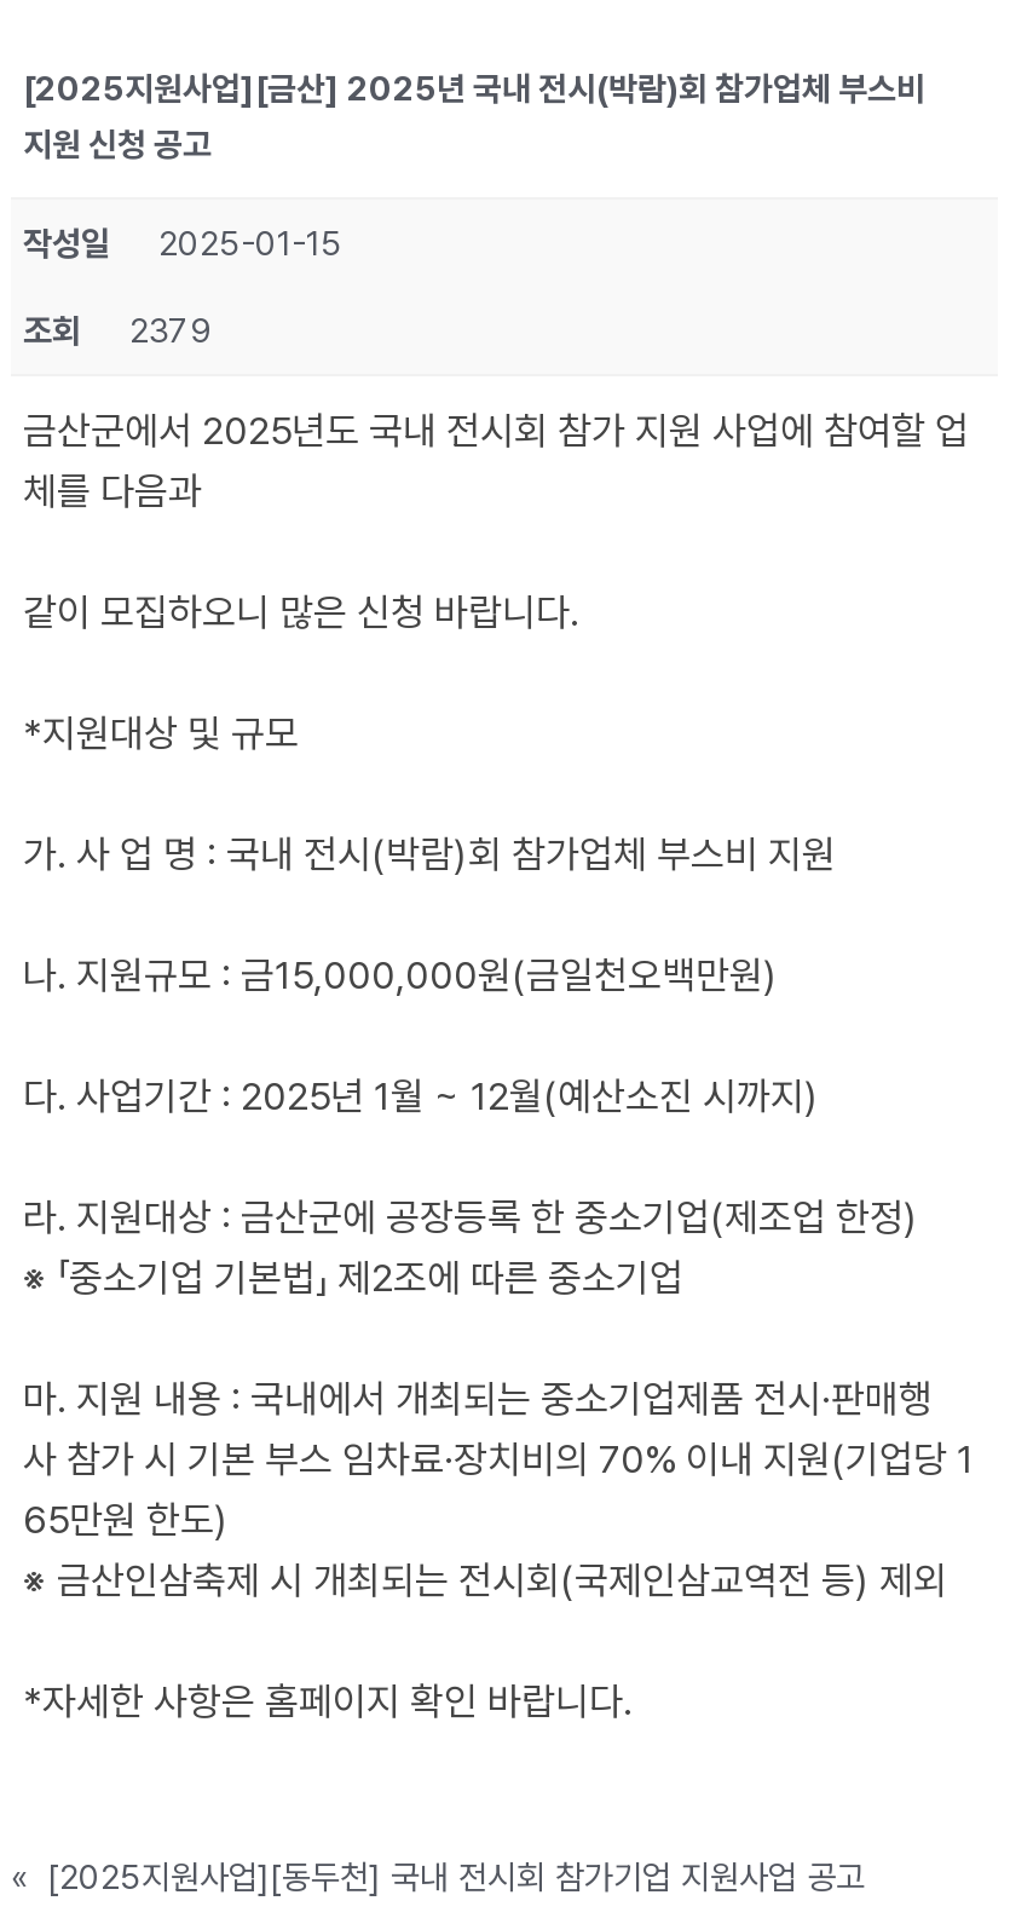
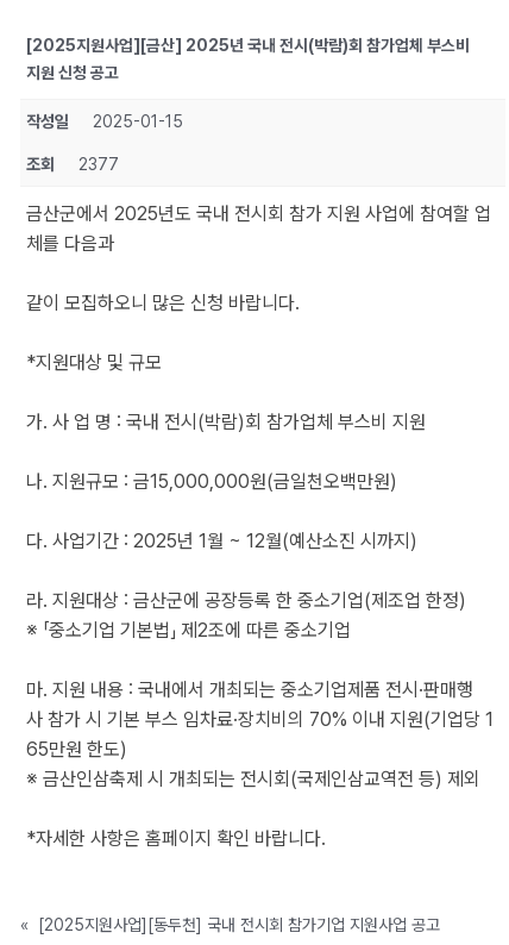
[23,310,212,349] 조회 2379 -> [26,154,119,173] 조회 2377

